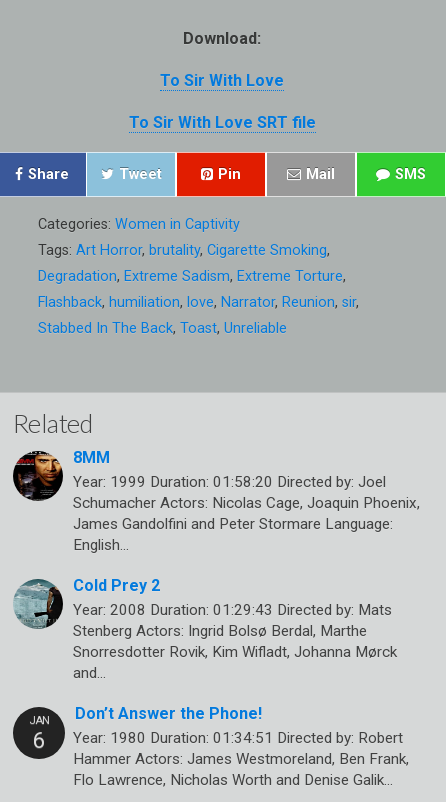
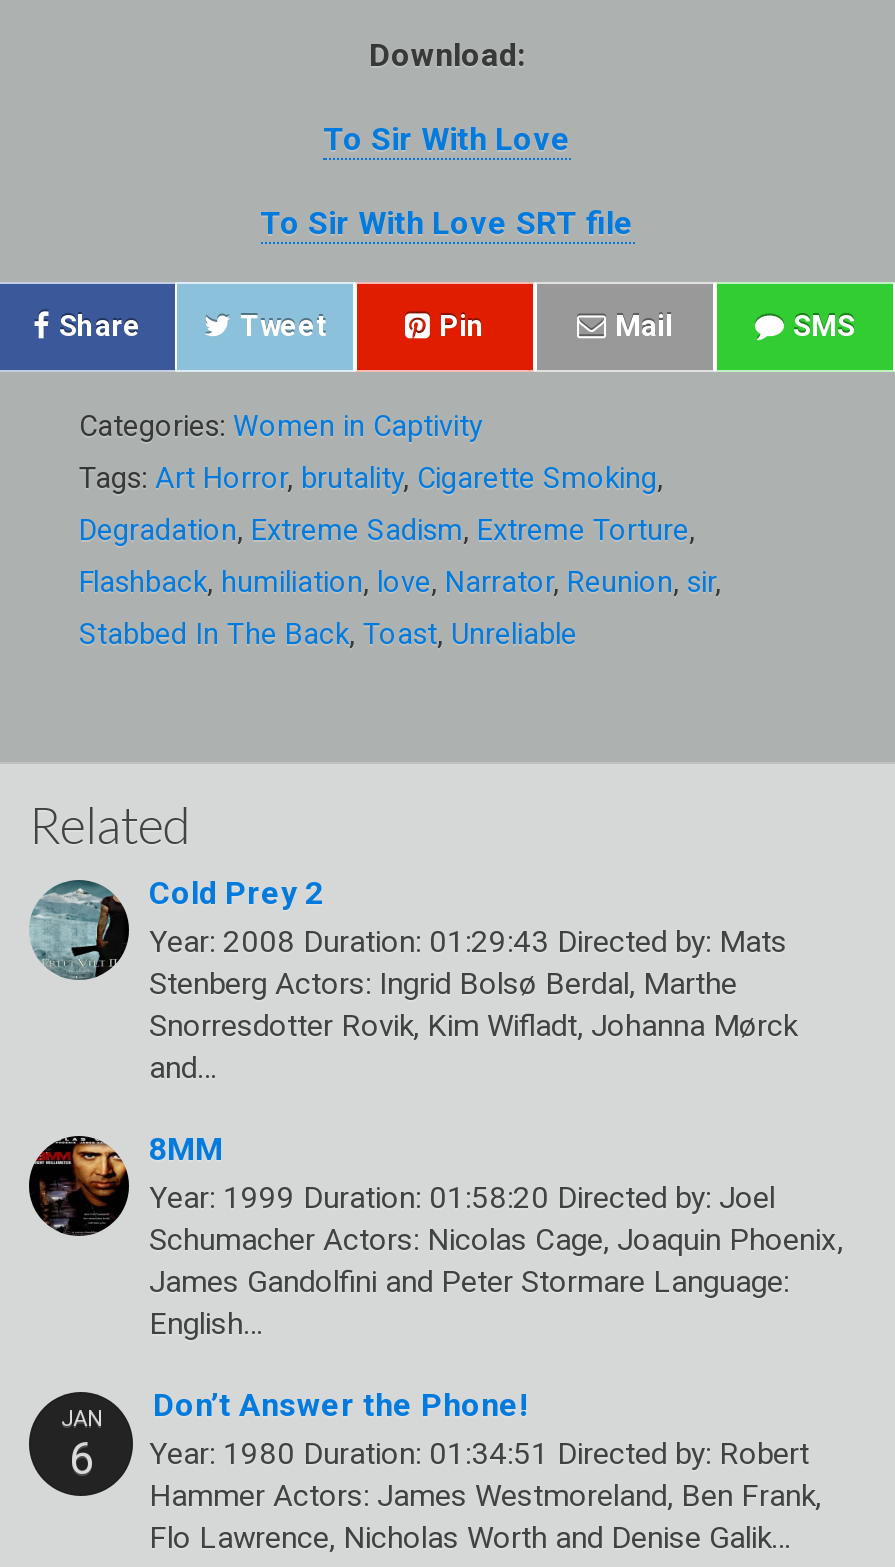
moved [12,447,420,553] -> [27,1129,843,1341]: [image] | 8MM | Year: 1999 Duration: 01:58:20 Directed by: Joel | Schumacher Actors: Nicolas Cage, Joaquin Phoenix, | James Gandolfini and Peter Stormare Language: | English…
moved [13,575,397,681] -> [29,873,797,1085]: [image] | Cold Prey 2 | Year: 2008 Duration: 01:29:43 Directed by: Mats | Stenberg Actors: Ingrid Bolsø Berdal, Marthe | Snorresdotter Rovik, Kim Wifladt, Johanna Mørck | and…

